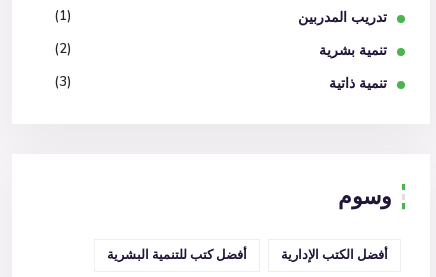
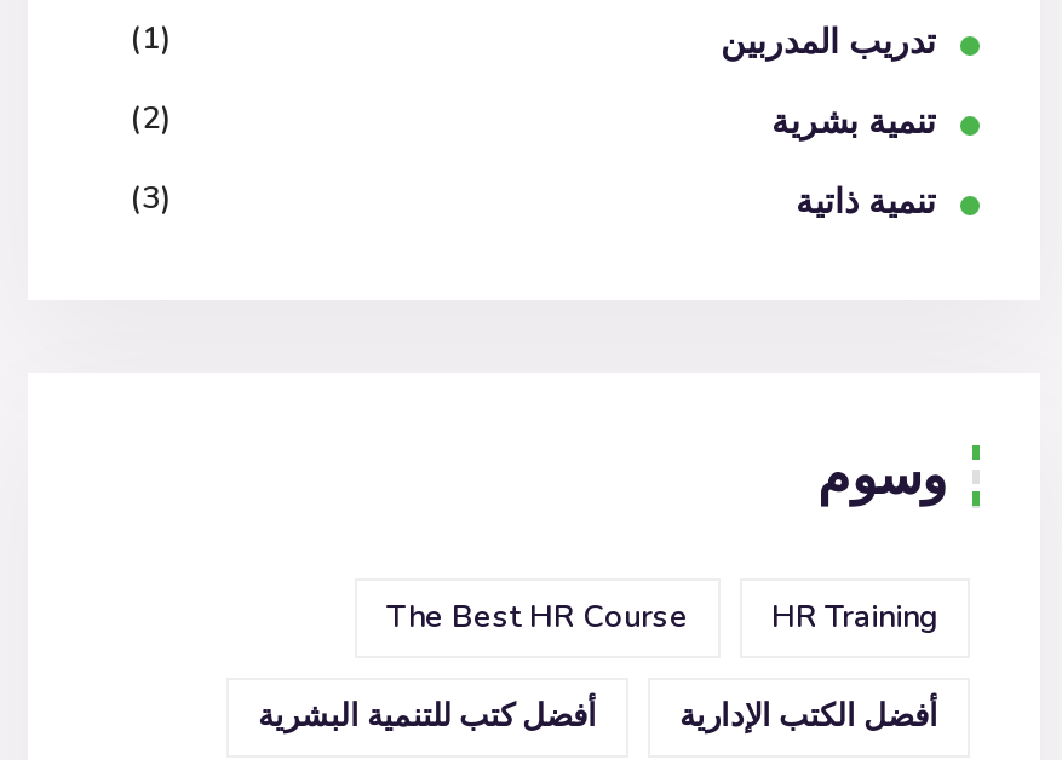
none -> [386,595,938,639] HR Training | The Best HR Course

